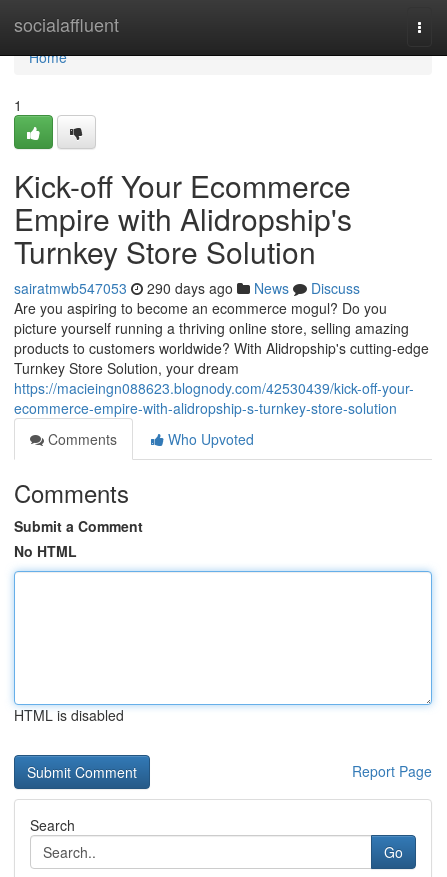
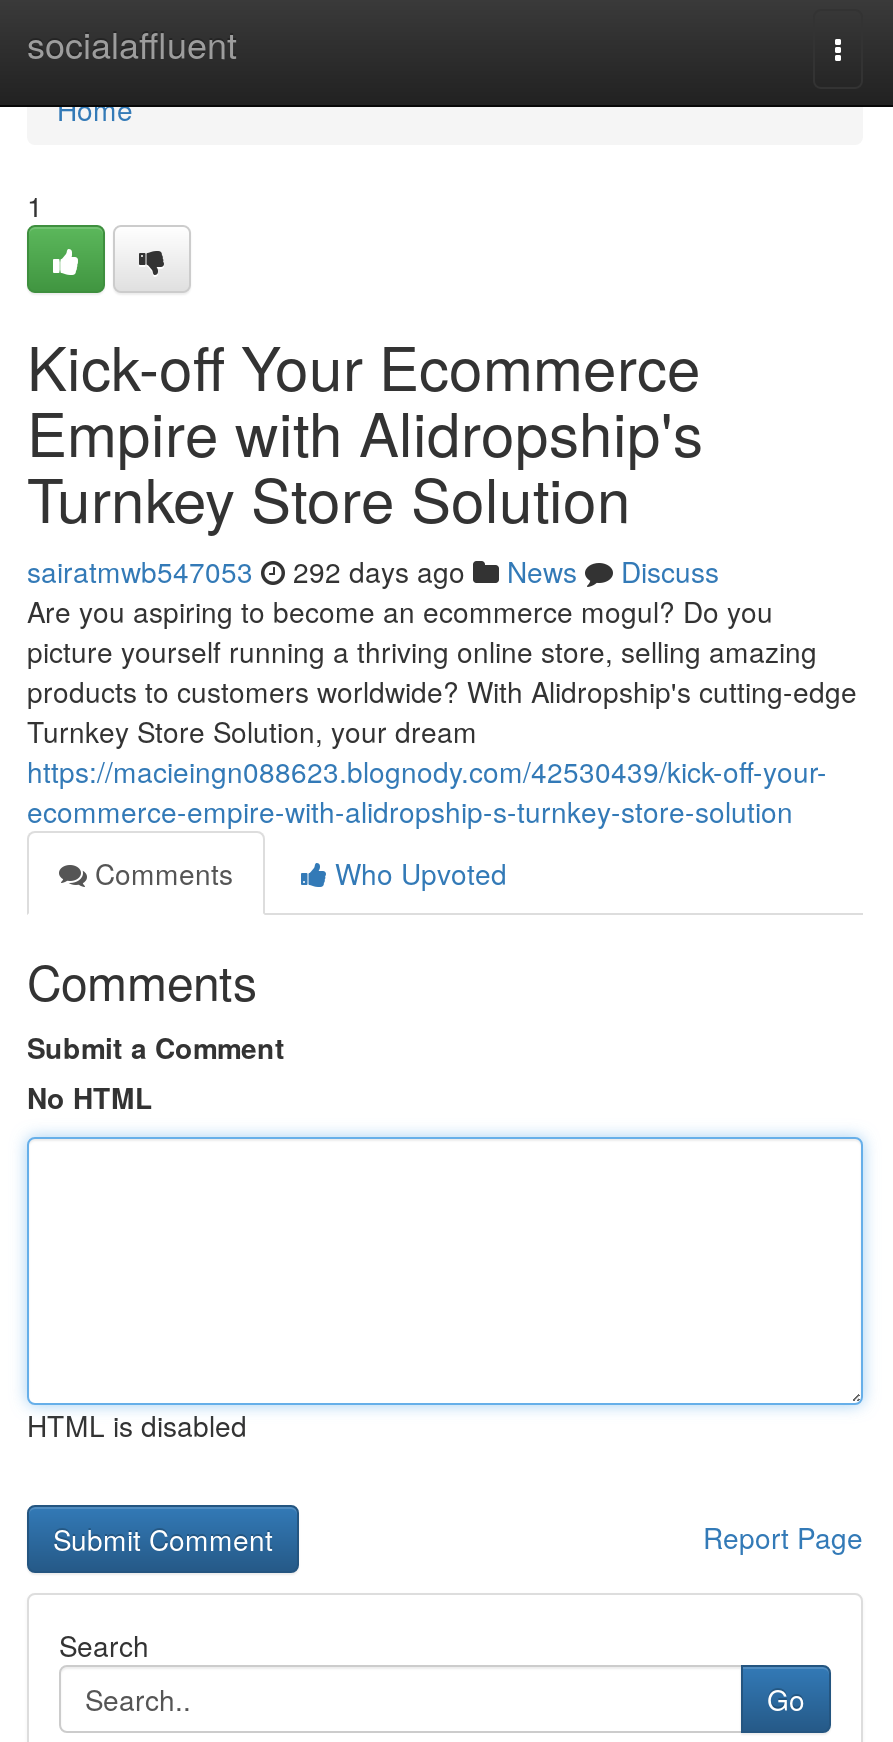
[14,278,360,298] sairatmwb547053 290 days ago News Discuss -> [27,551,719,591] sairatmwb547053 292 days ago News Discuss

